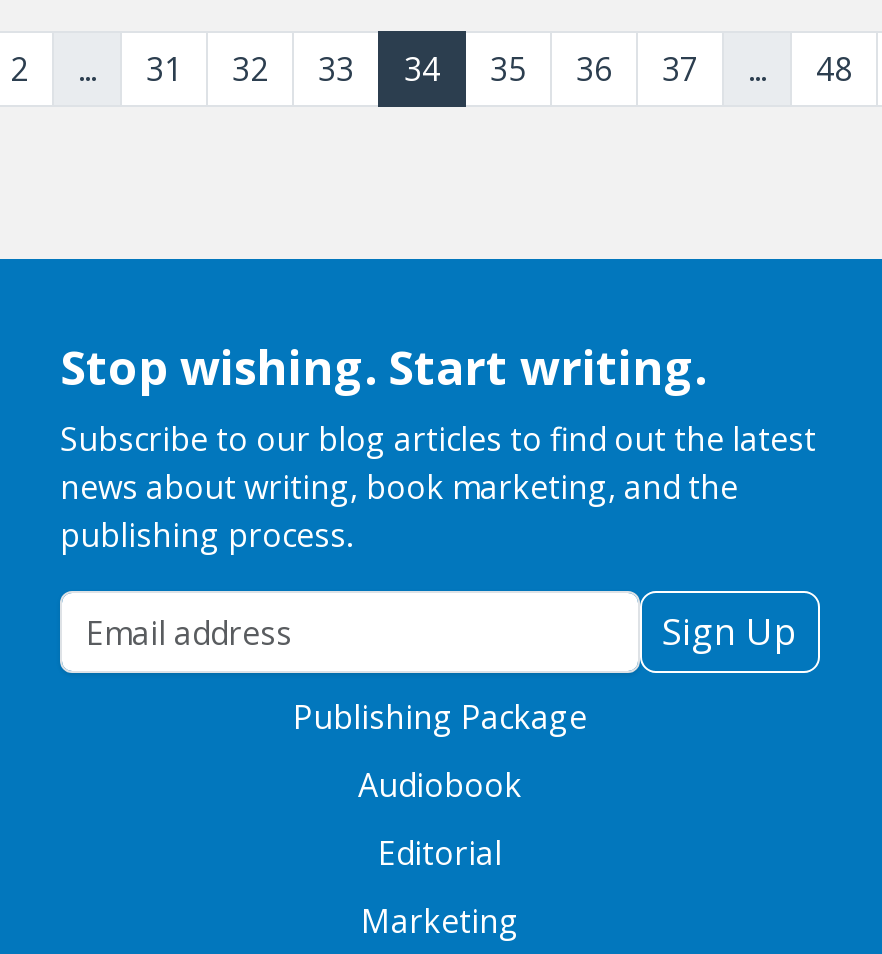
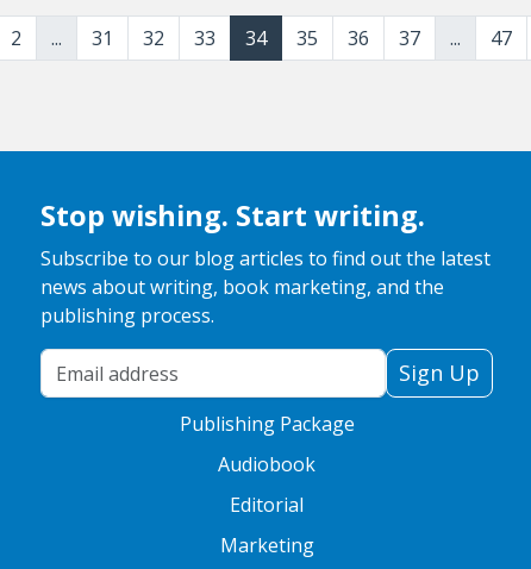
[816,47,852,91] 48 -> [491,25,512,51] 47

